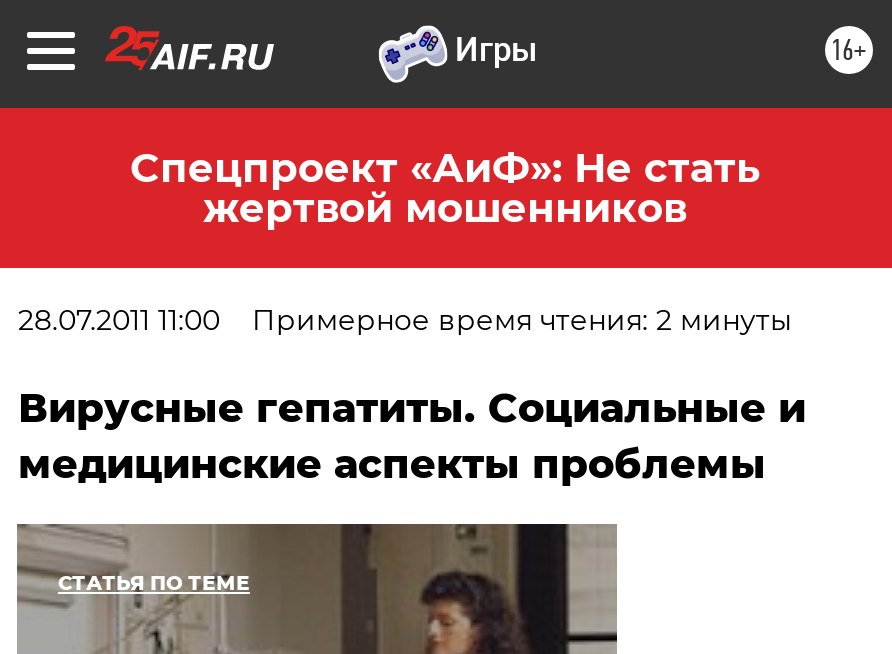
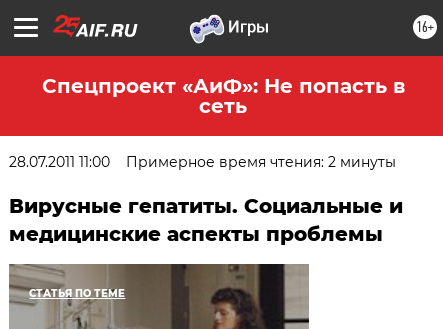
[130,144,760,232] Спецпроект «АиФ»: Не стать | жертвой мошенников -> [41,74,404,118] Спецпроект «АиФ»: Не попасть в | сеть

